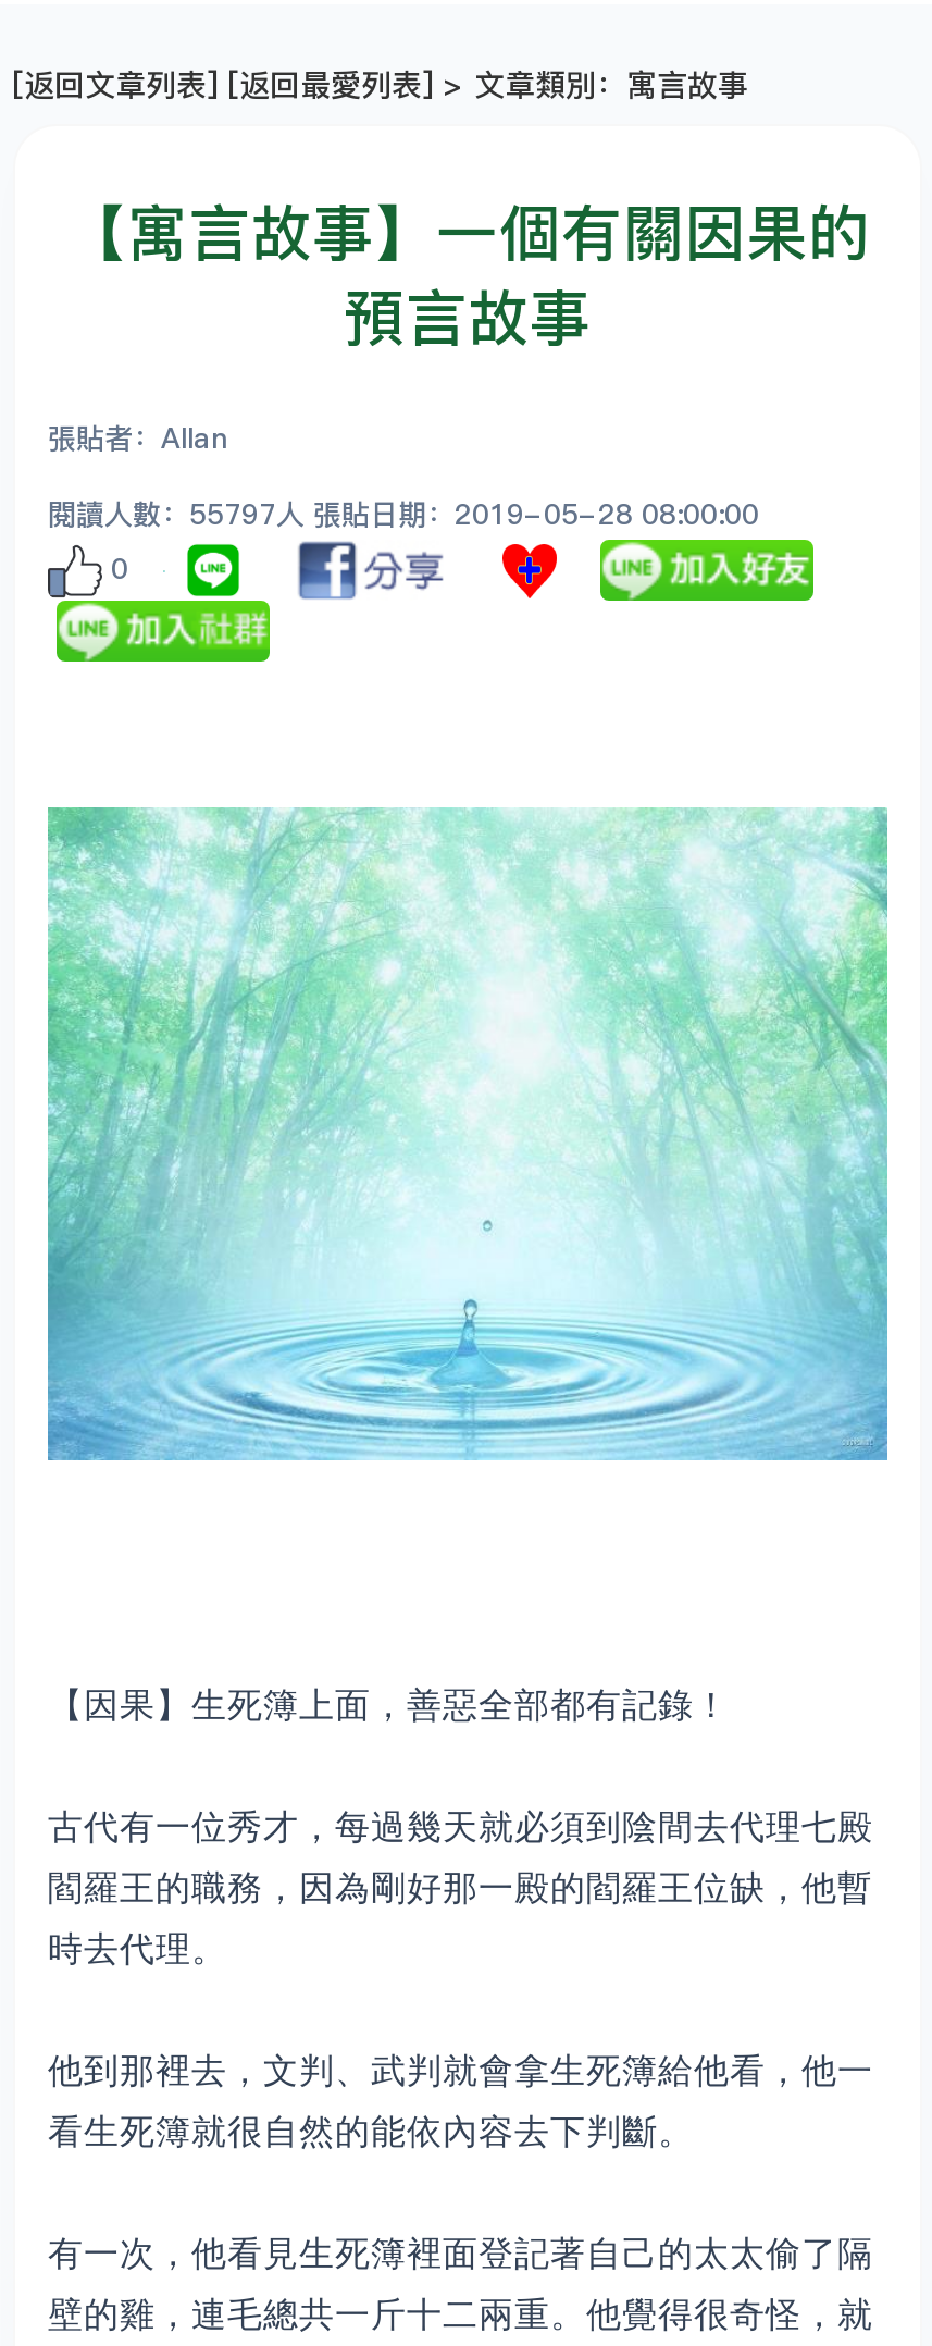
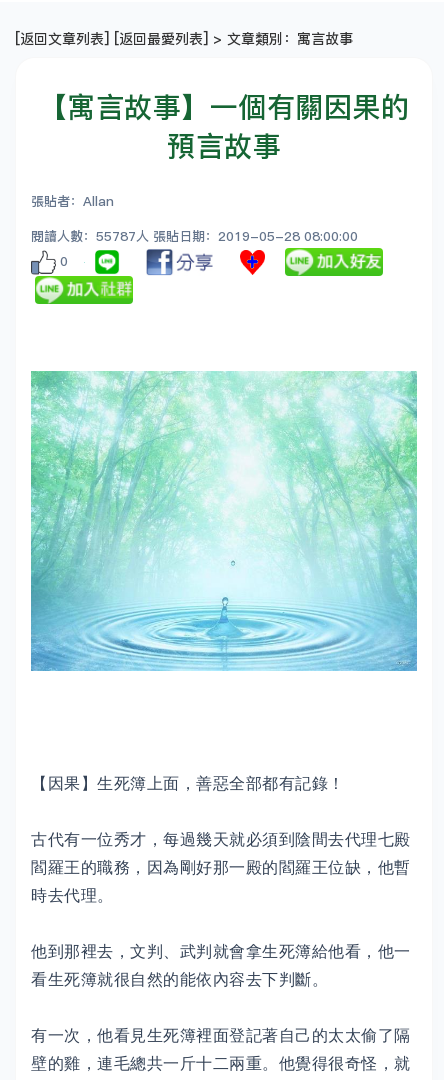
[48,494,759,533] 閱讀人數：55797人 張貼日期：2019-05-28 08:00:00 -> [31,227,358,245] 閱讀人數：55787人 張貼日期：2019-05-28 08:00:00

